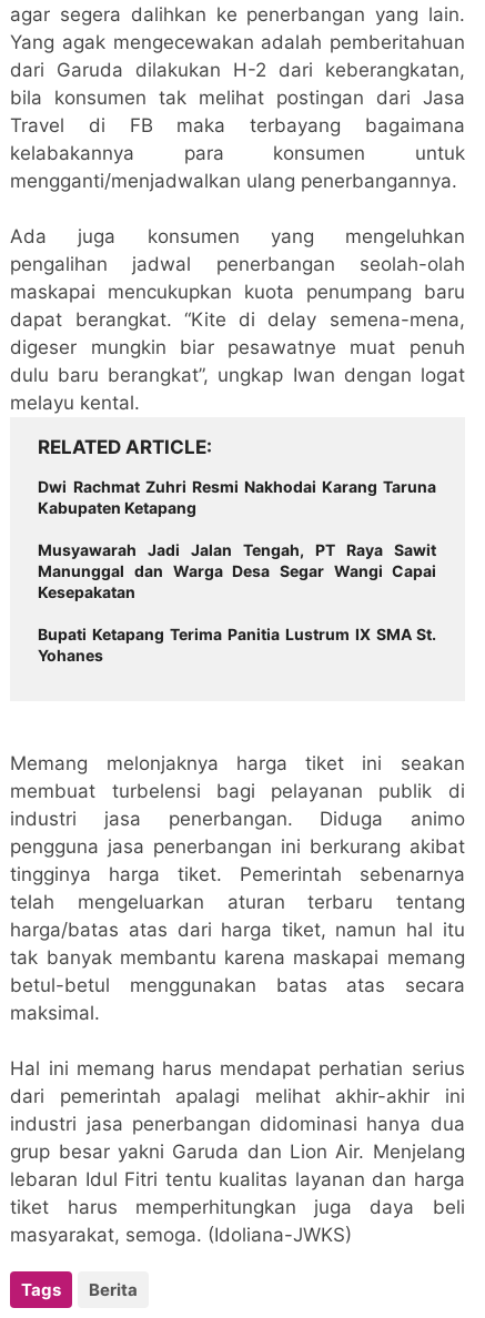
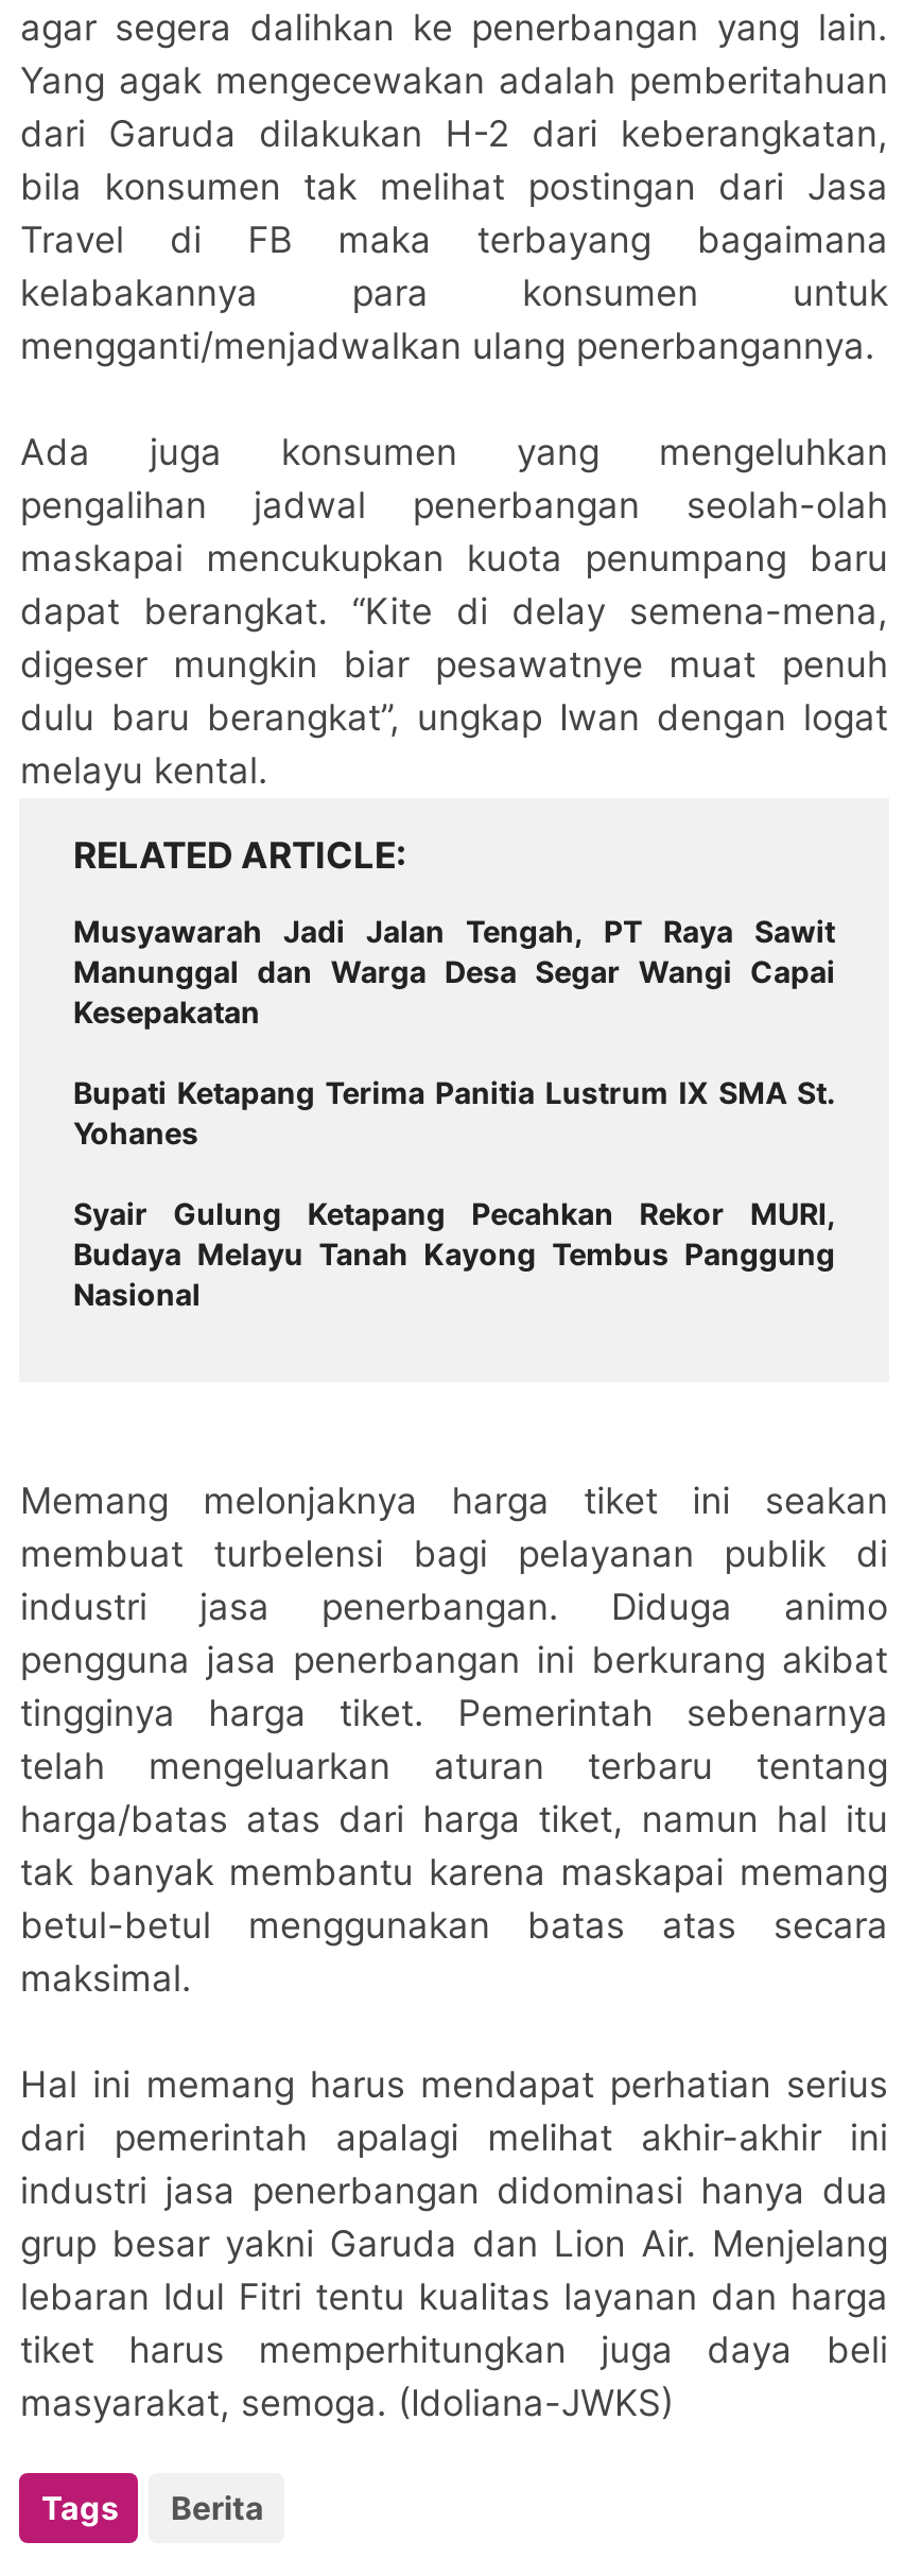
[38,477,437,517] Dwi Rachmat Zuhri Resmi Nakhodai Karang Taruna | Kabupaten Ketapang -> none
moved [38,540,437,665] -> [73,913,835,1151]: Musyawarah Jadi Jalan Tengah, PT Raya Sawit | Manunggal dan Warga Desa Segar Wangi Capai | Kesepakatan | Bupati Ketapang Terima Panitia Lustrum IX SMA St. | Yohanes
none -> [73,1195,835,1312] Syair Gulung Ketapang Pecahkan Rekor MURI, | Budaya Melayu Tanah Kayong Tembus Panggung | Nasional

